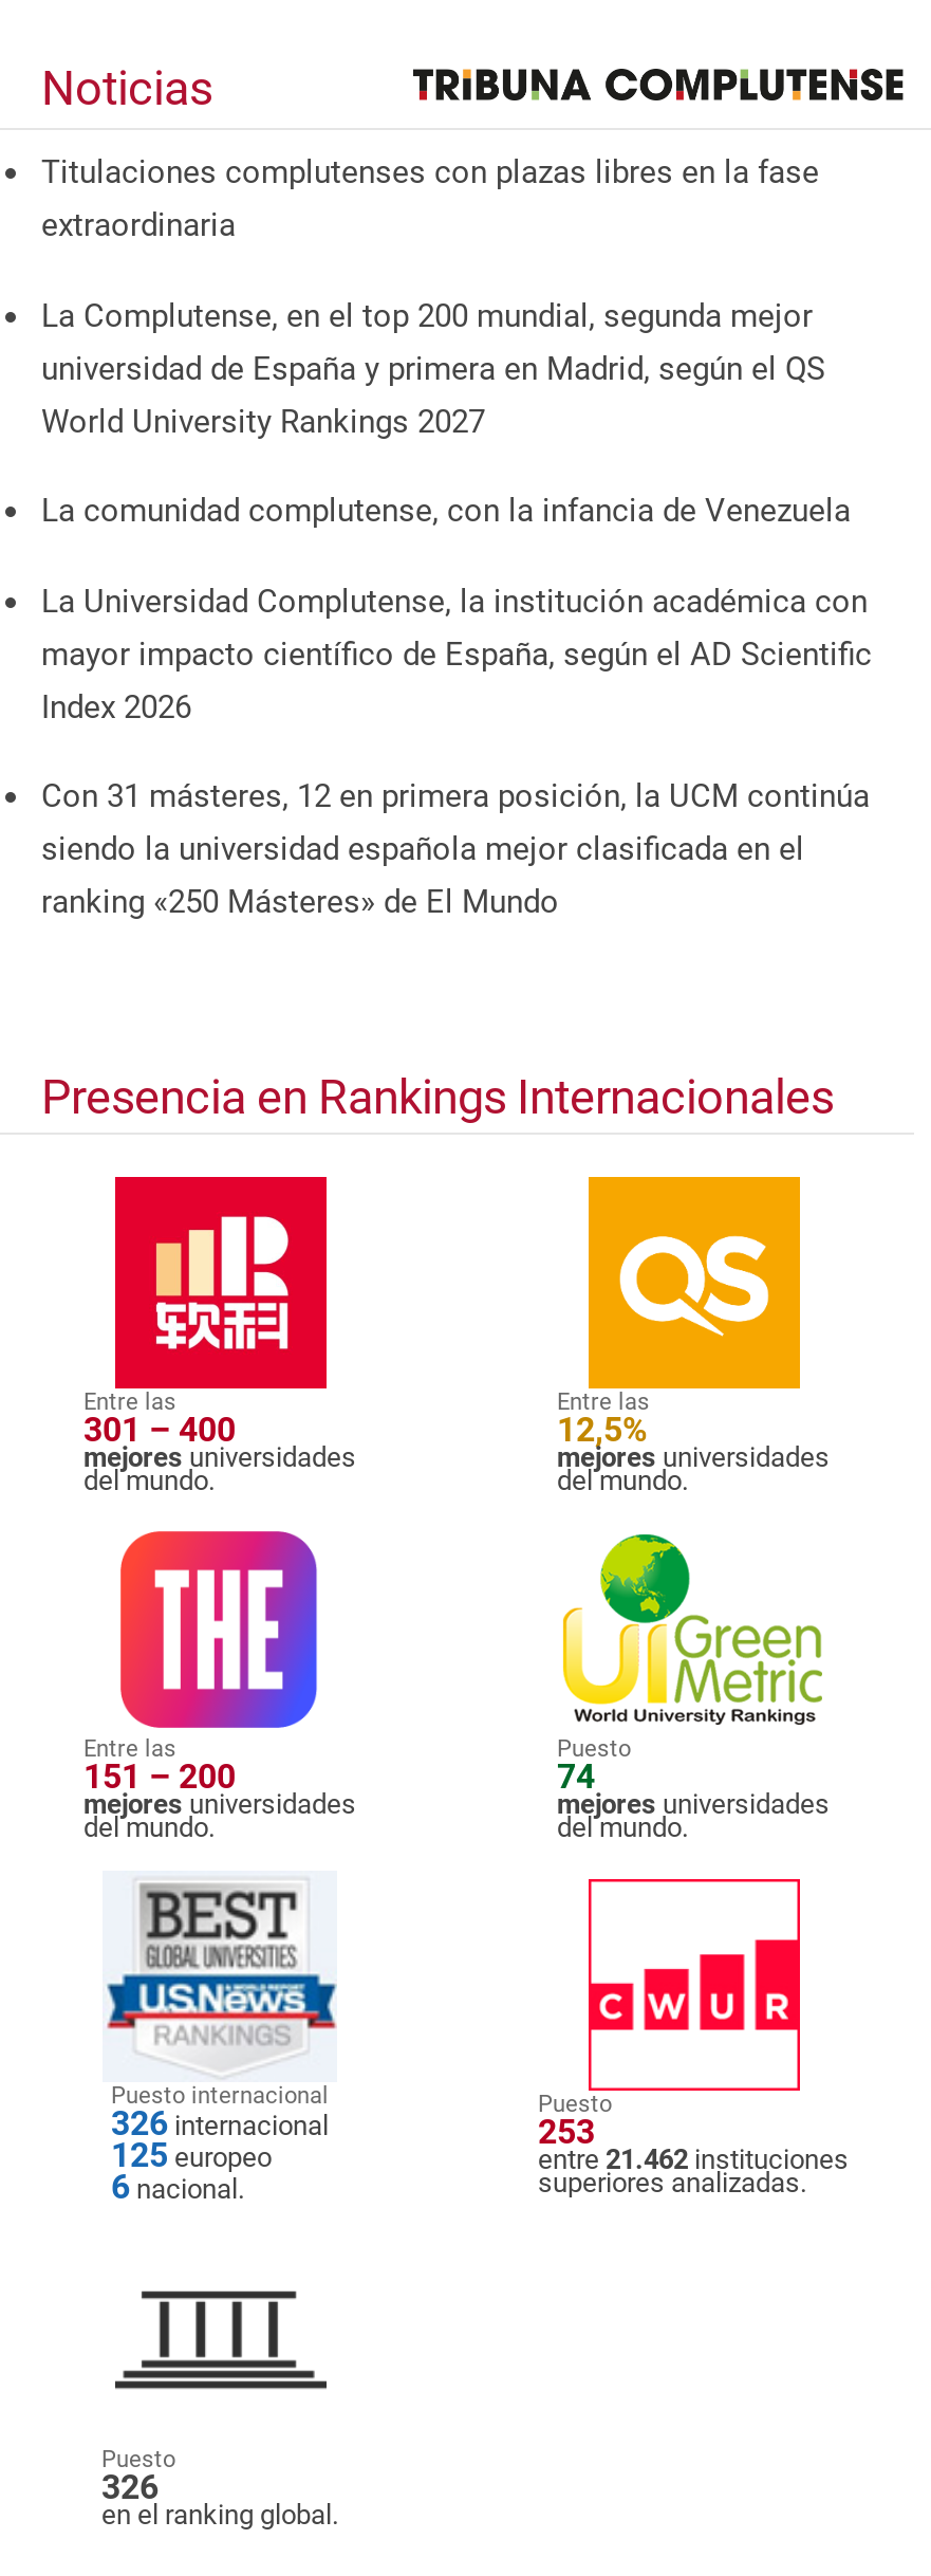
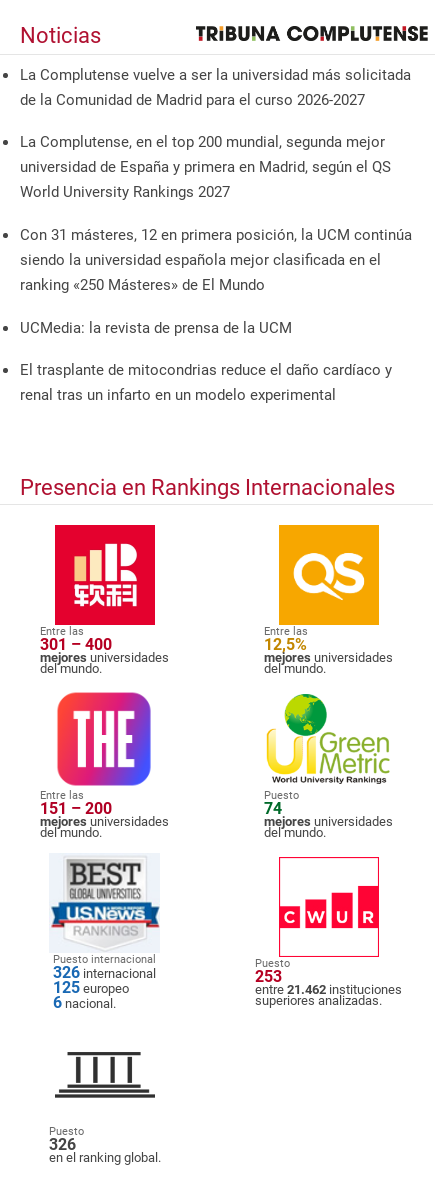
[41,153,819,244] Titulaciones complutenses con plazas libres en la fase | extraordinaria -> [20,66,411,109] La Complutense vuelve a ser la universidad más solicitada | de la Comunidad de Madrid para el curso 2026-2027
[41,492,872,726] La comunidad complutense, con la infancia de Venezuela | La Universidad Complutense, la institución académica con | mayor impacto científico de España, según el AD Scientific | Index 2026 -> none
moved [41,778,870,921] -> [20,226,412,294]: Con 31 másteres, 12 en primera posición, la UCM continúa | siendo la universidad española mejor clasificada en el | ranking «250 Másteres» de El Mundo
none -> [20,319,392,404] UCMedia: la revista de prensa de la UCM | El trasplante de mitocondrias reduce el daño cardíaco y | renal tras un infarto en un modelo experimental

